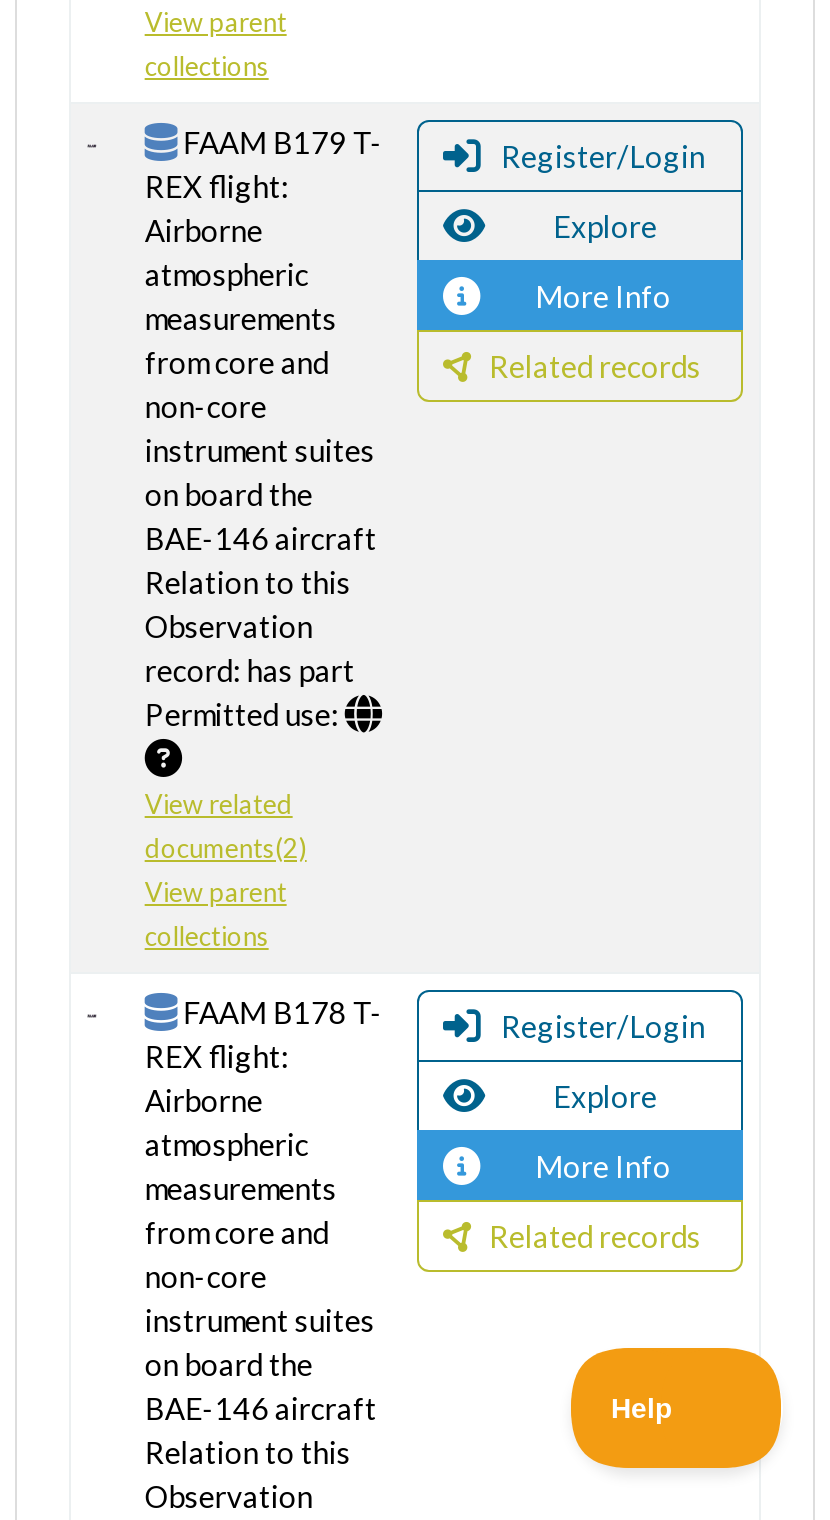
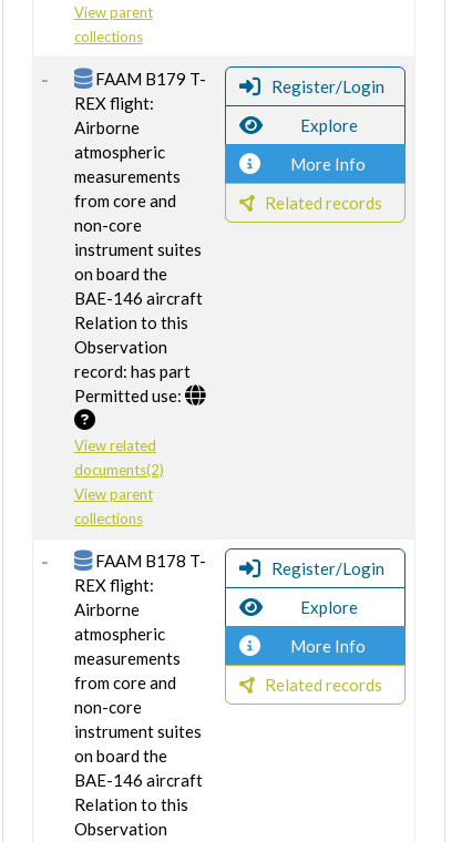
[569,1346,783,1472] [image] -> none

